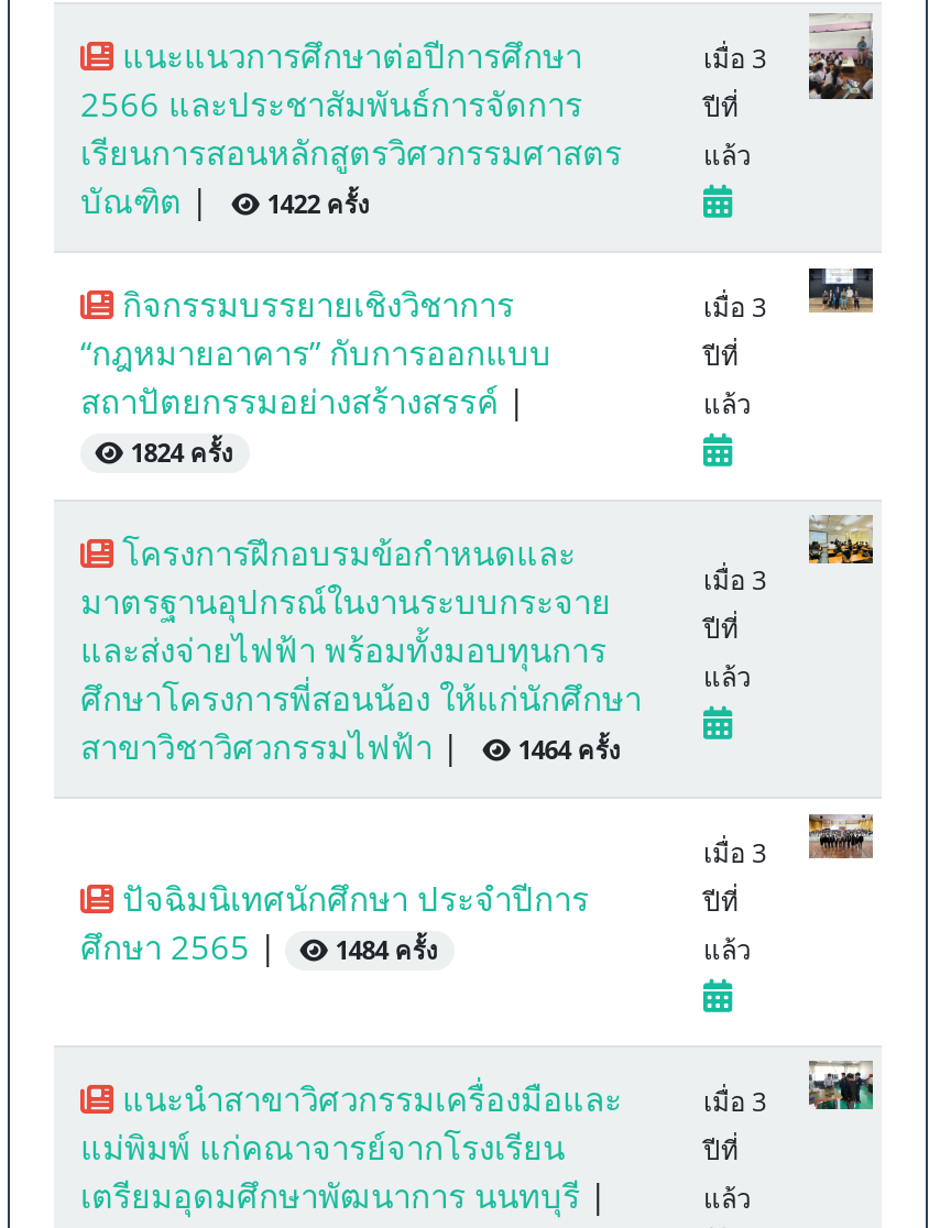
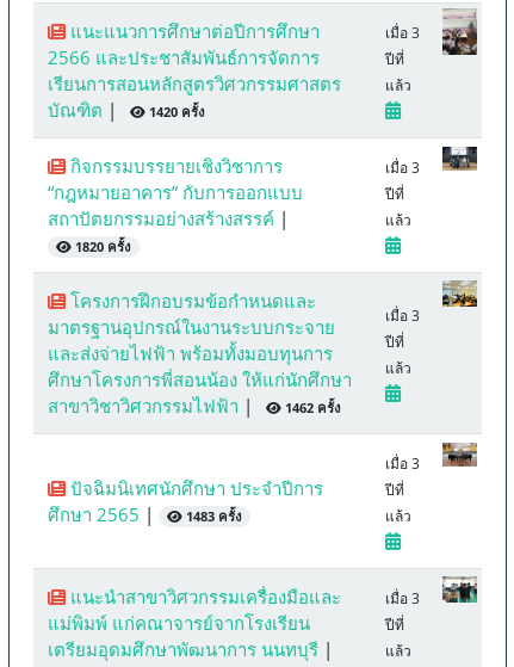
[260,187,370,220] 1422 ครั้ง -> [145,103,205,121] 1420 ครั้ง
[124,436,234,469] 1824 ครั้ง -> [71,238,131,255] 1820 ครั้ง
[511,733,621,766] 1464 ครั้ง -> [281,399,341,417] 1462 ครั้ง
[329,933,439,966] 1484 ครั้ง -> [182,507,242,525] 1483 ครั้ง

